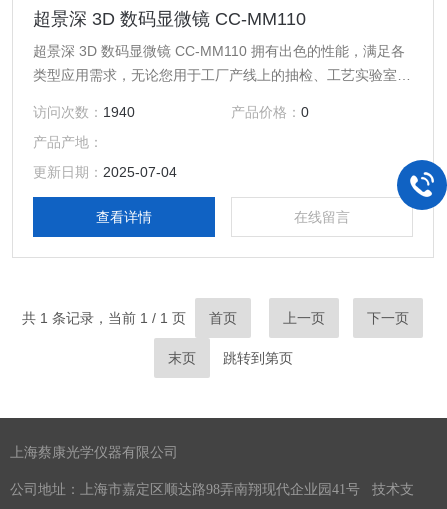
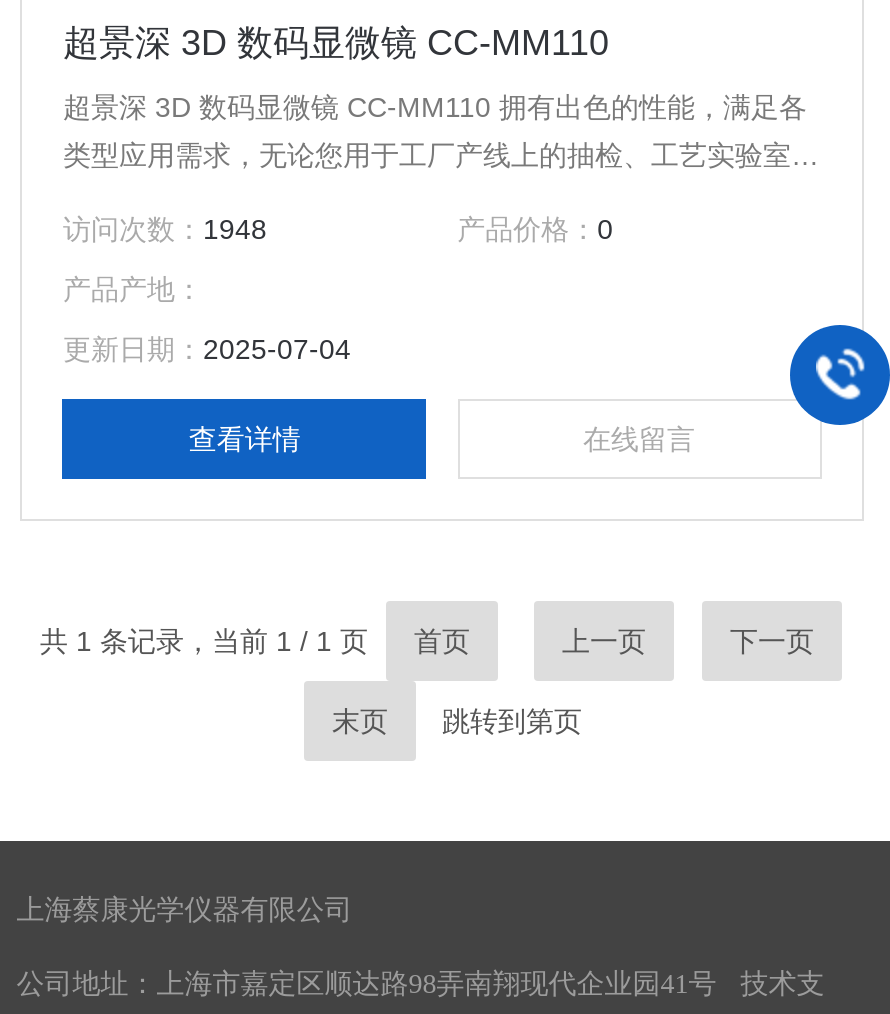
[33,104,135,120] 访问次数：1940 -> [63,213,267,245] 访问次数：1948

